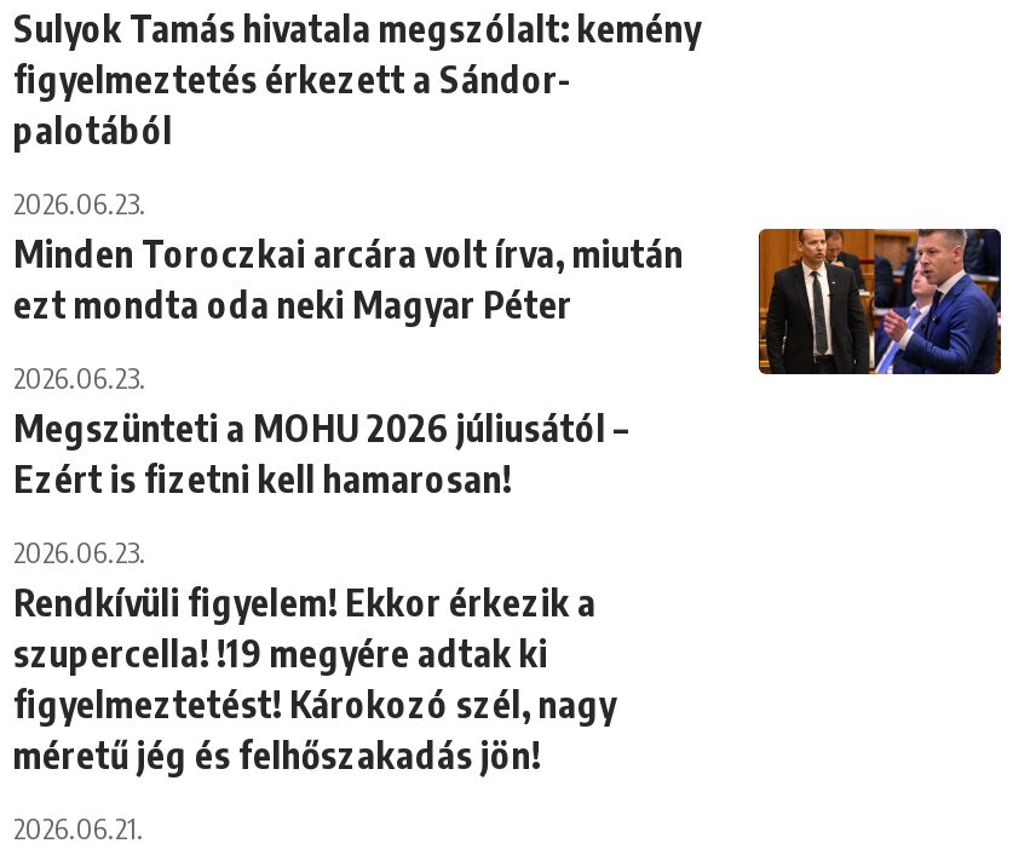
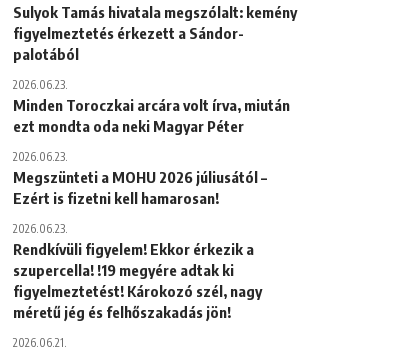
[756,225,1003,378] [image] -> none

